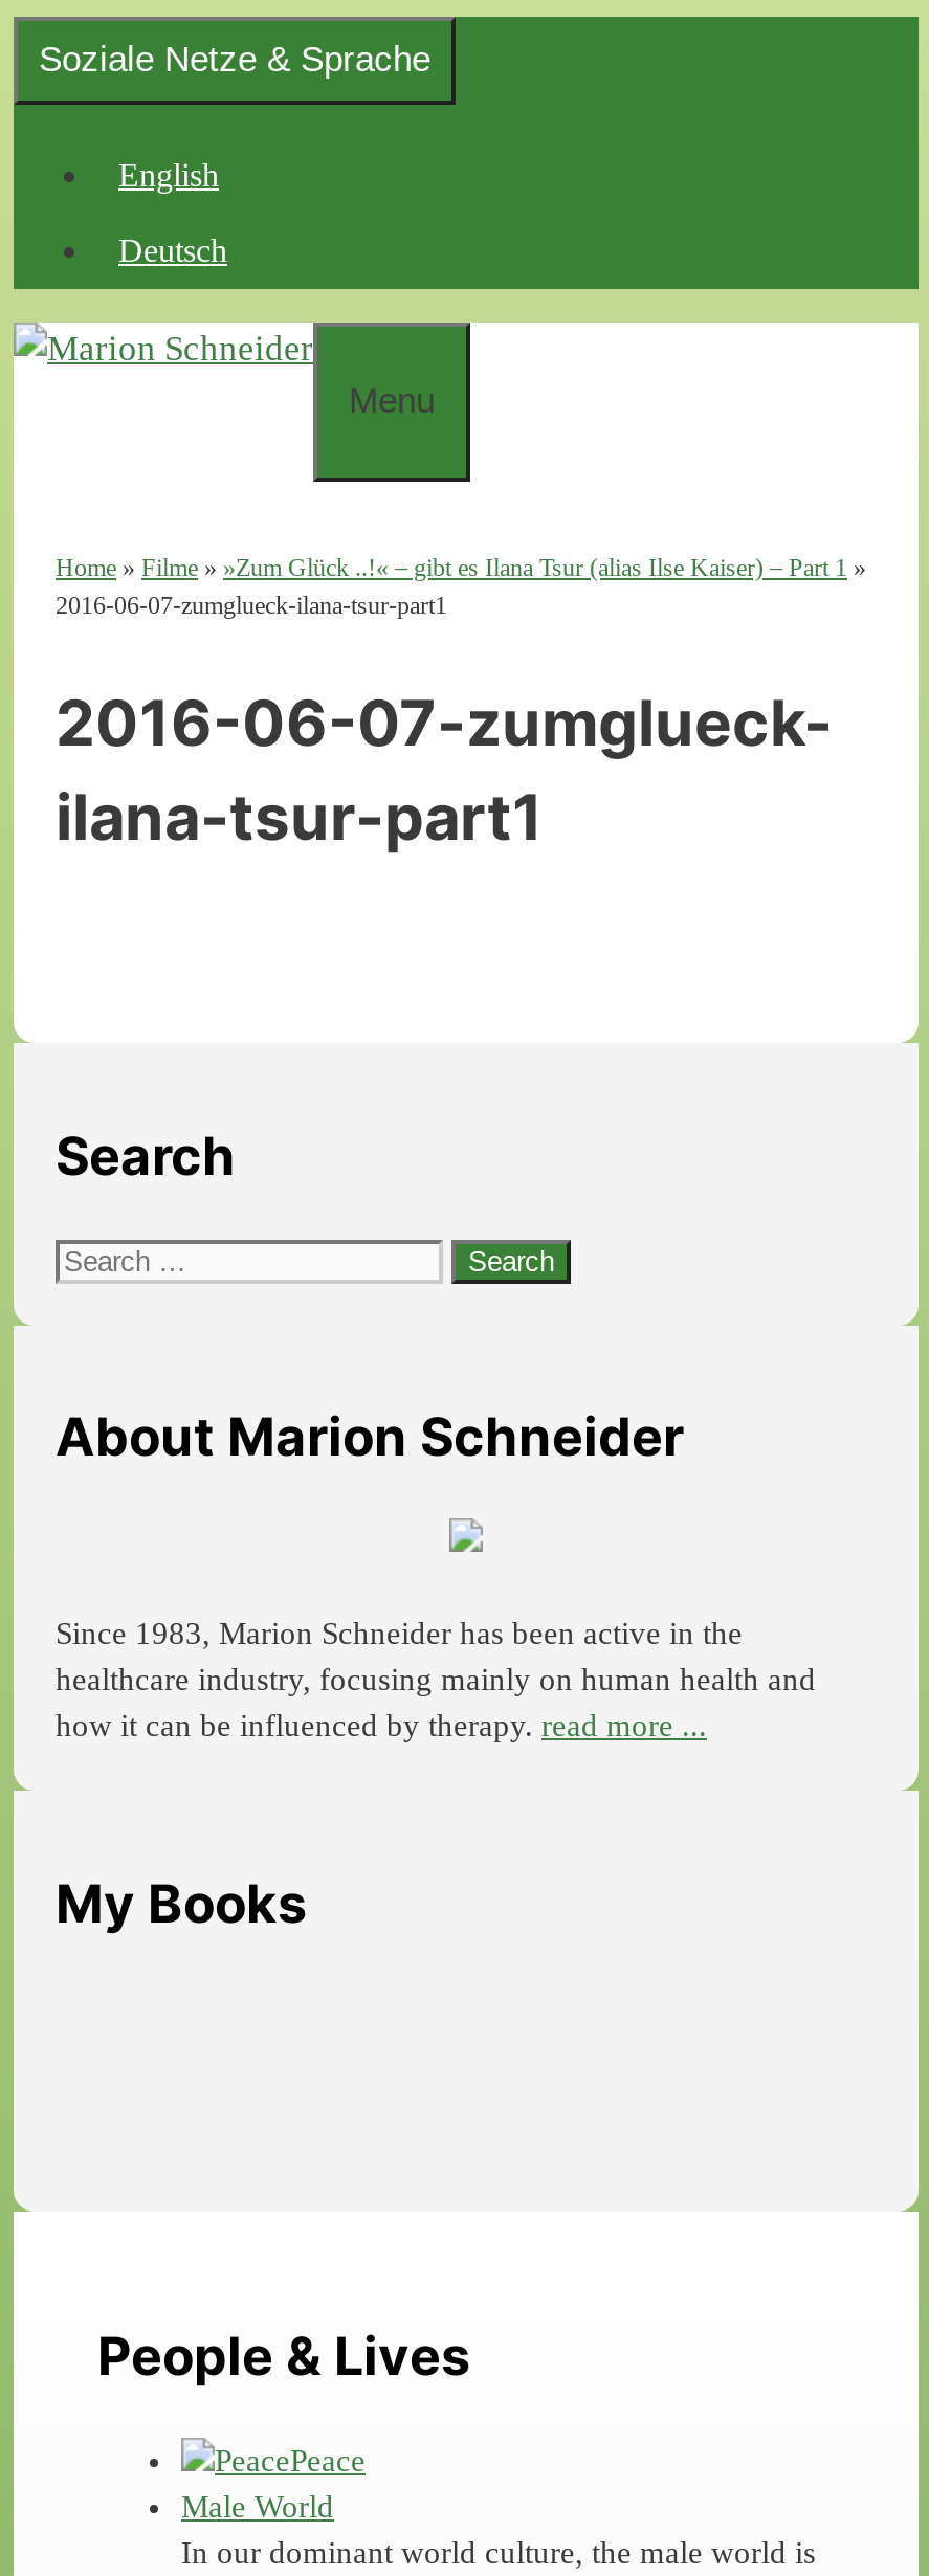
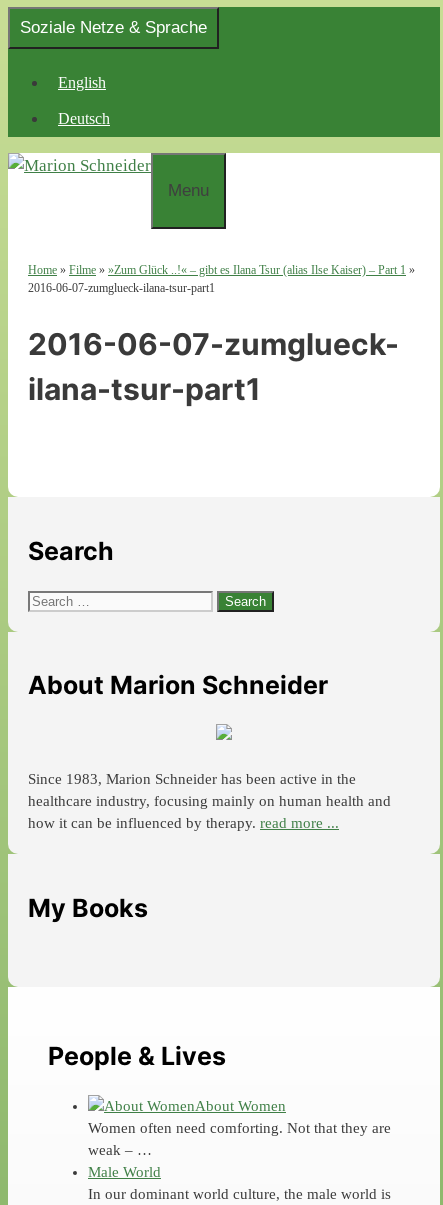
moved [97,2324,470,2387] -> [48,1041,226,1071]: People & Lives
[290,2444,366,2477] Peace -> [88,1098,391,1158] About Women | Women often need comforting. Not that they are | weak – …

